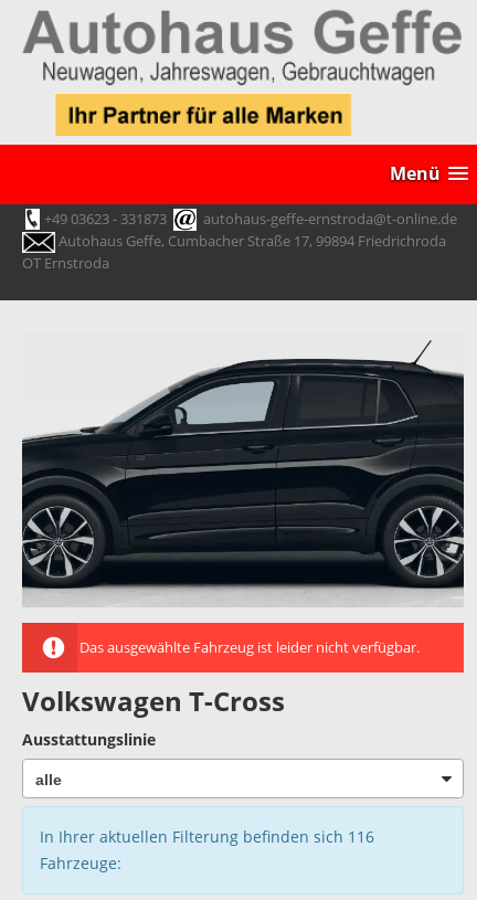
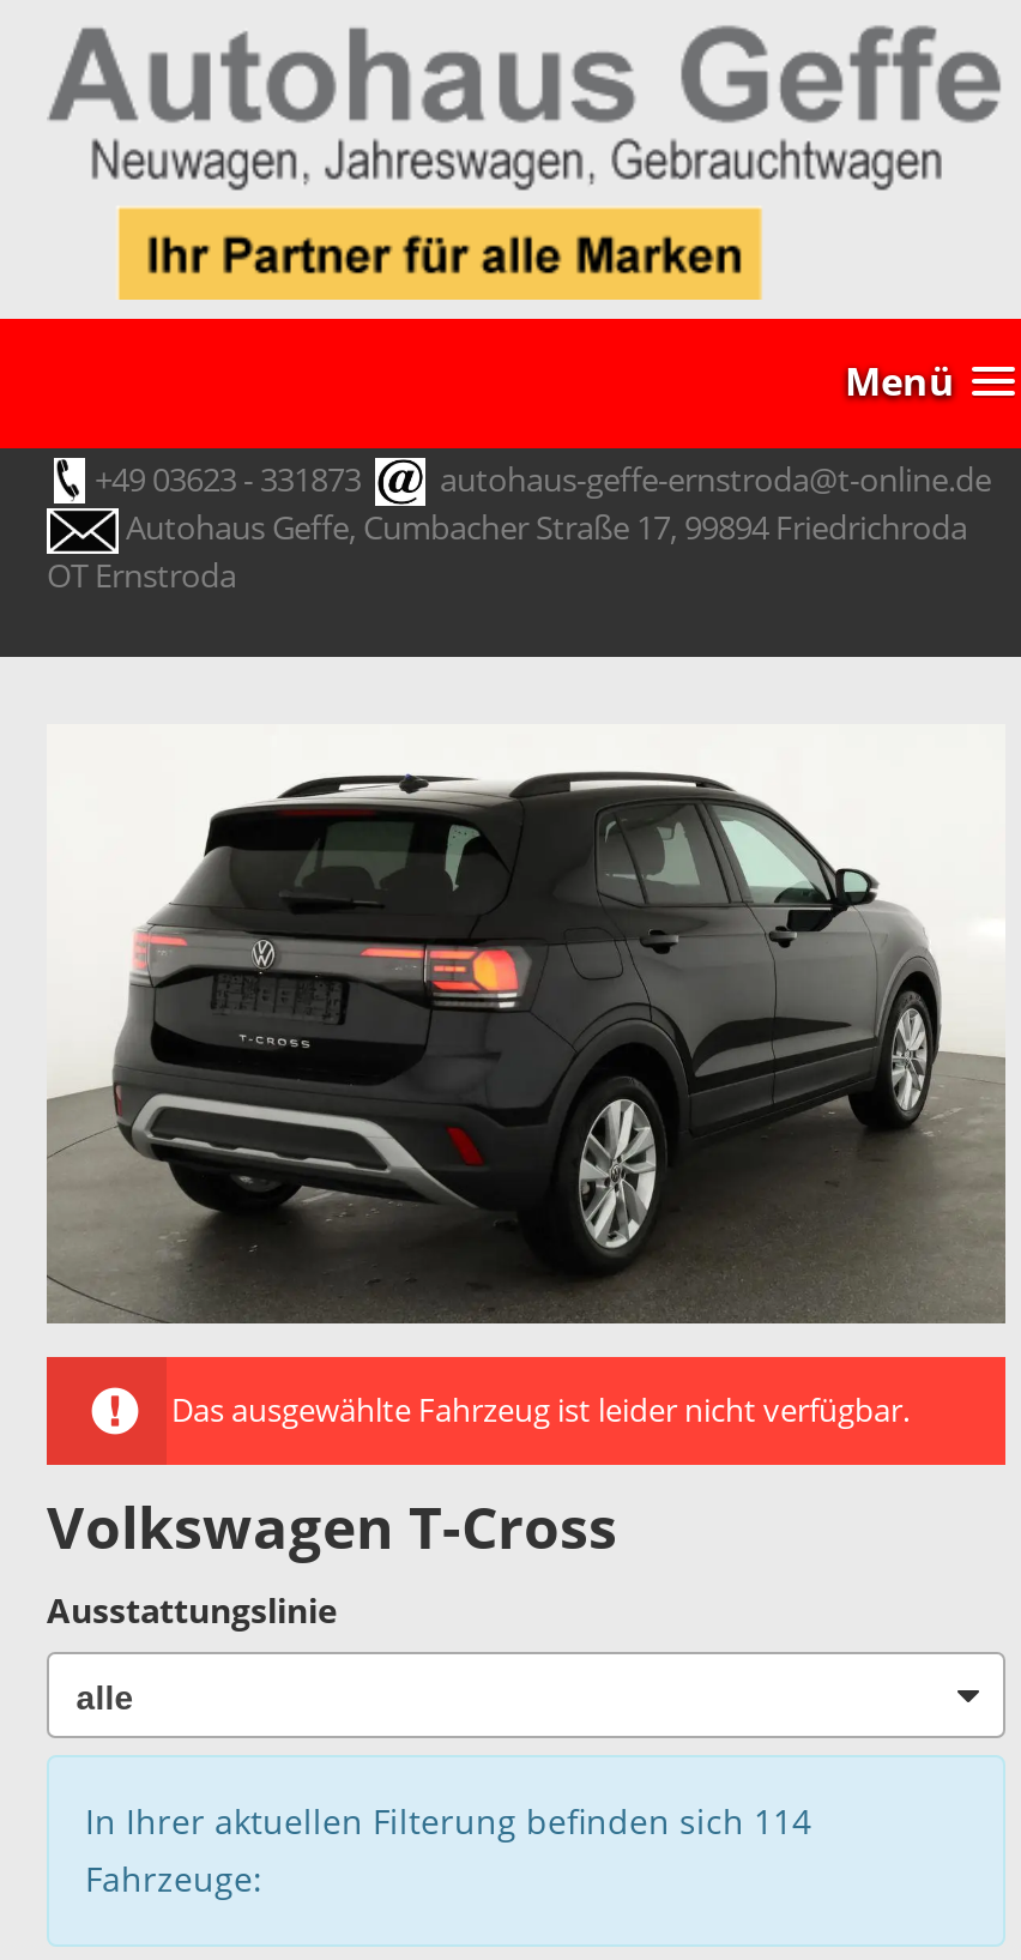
[21,339,465,607] [image] -> [47,746,1005,1326] [image]
[40,826,374,847] In Ihrer aktuellen Filterung befinden sich 116 -> [85,1797,811,1843] In Ihrer aktuellen Filterung befinden sich 114

